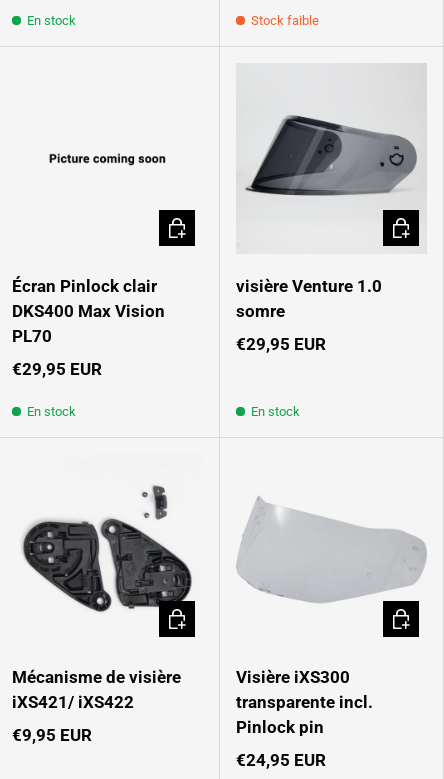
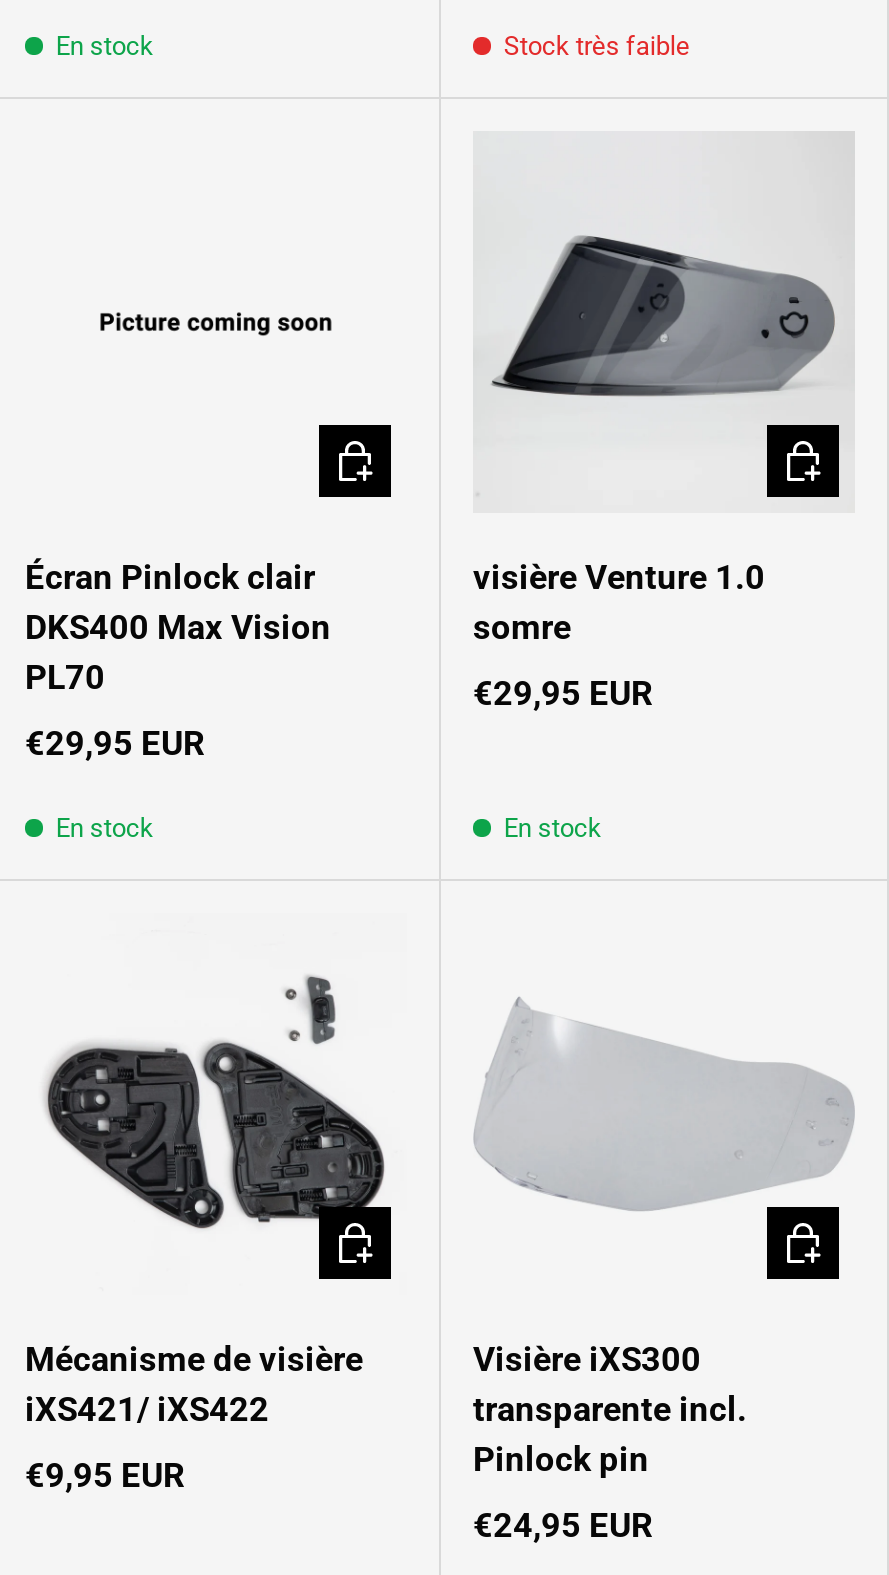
[251,13,319,28] Stock faible -> [504,30,690,60] Stock très faible

